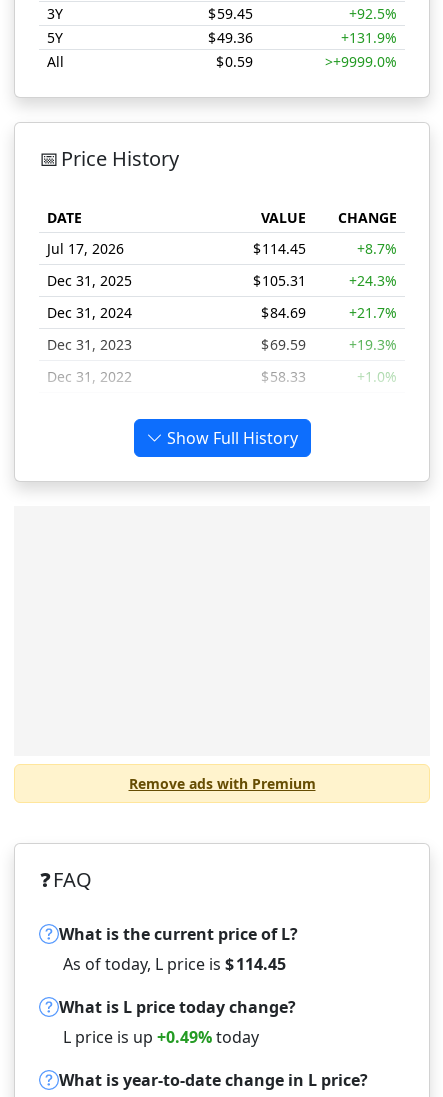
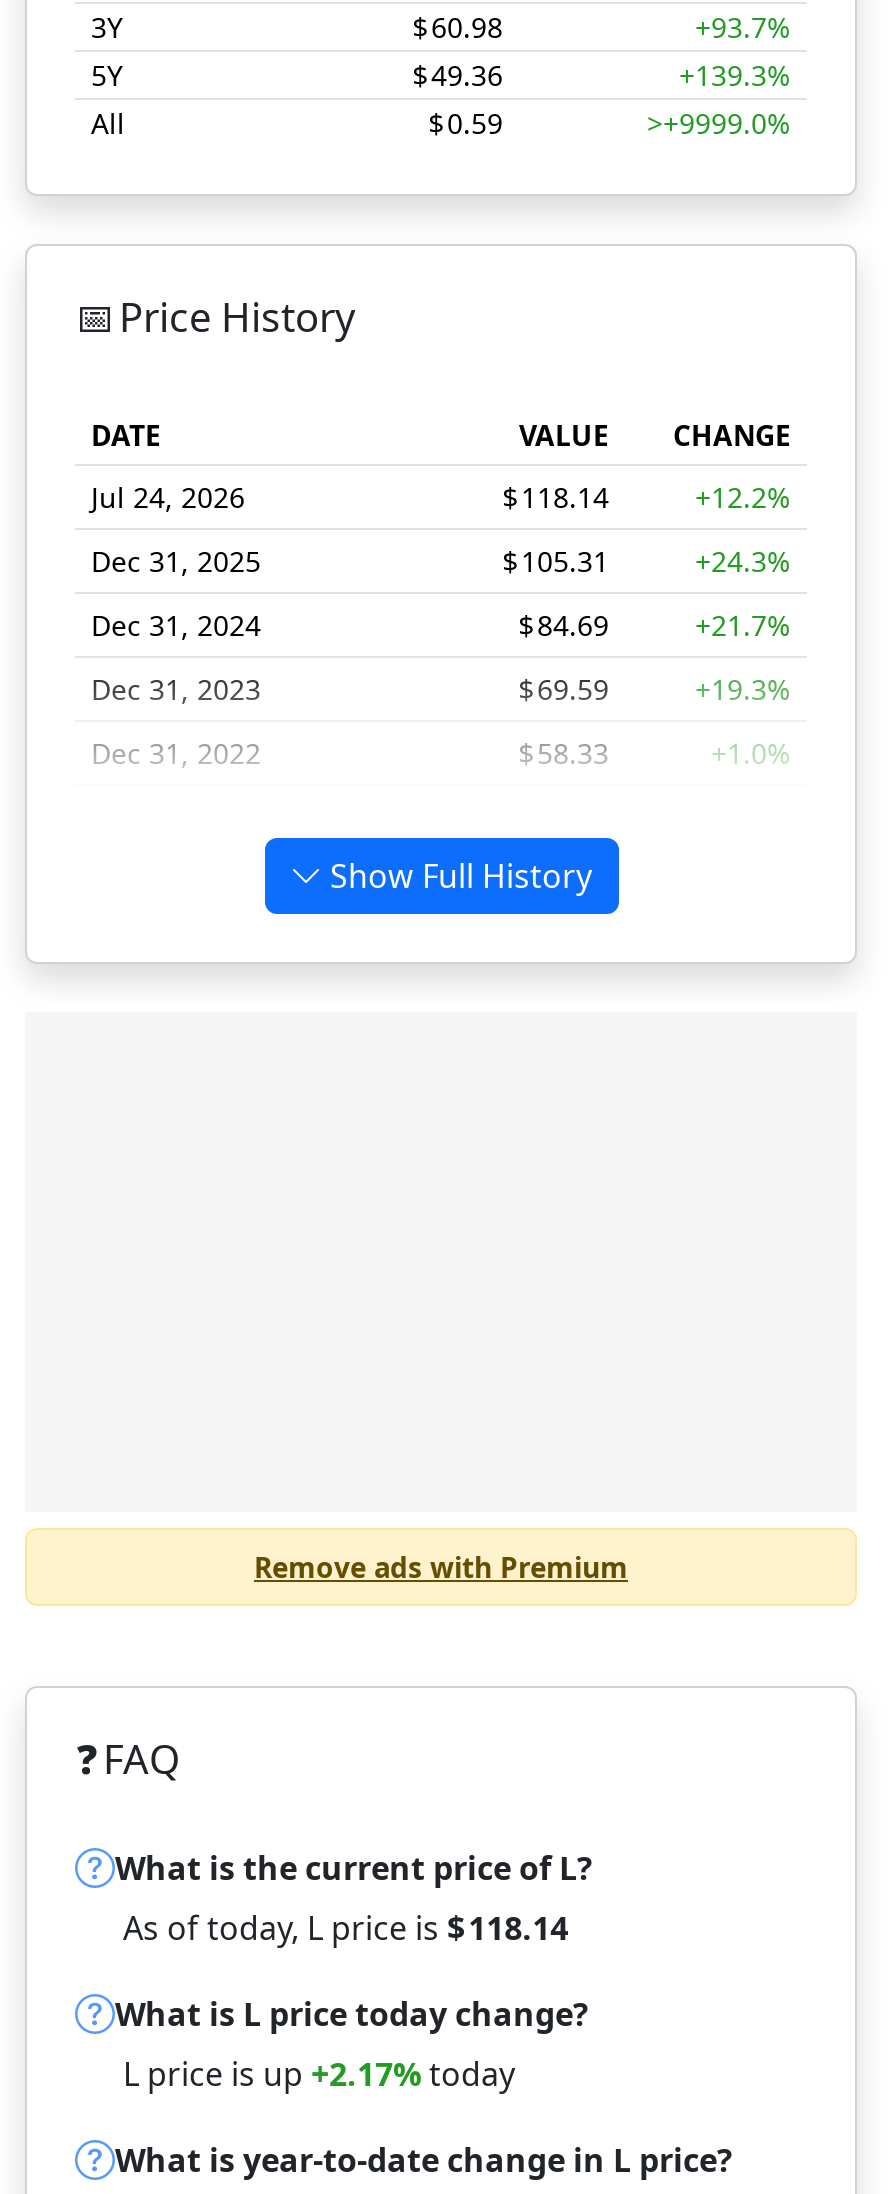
[208,4,253,23] $ 59.45 -> [412,8,503,46] $ 60.98
[349,4,397,23] +92.5% -> [695,8,791,46] +93.7%
[341,28,397,47] +131.9% -> [679,56,791,94] +139.3%
[47,239,124,258] Jul 17, 2026 -> [91,478,245,516] Jul 24, 2026
[253,239,306,258] $ 114.45 -> [502,478,609,516] $ 118.14
[357,239,397,258] +8.7% -> [695,478,791,516] +12.2%
[63,953,286,975] As of today, L price is $ 114.45 -> [123,1906,568,1950] As of today, L price is $ 118.14
[63,1026,259,1048] L price is up +0.49% today -> [123,2052,515,2096] L price is up +2.17% today

